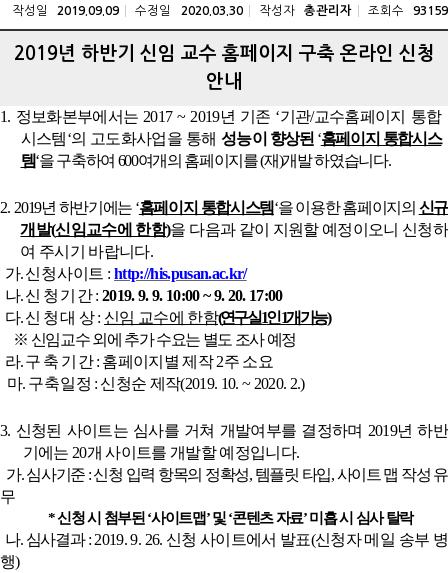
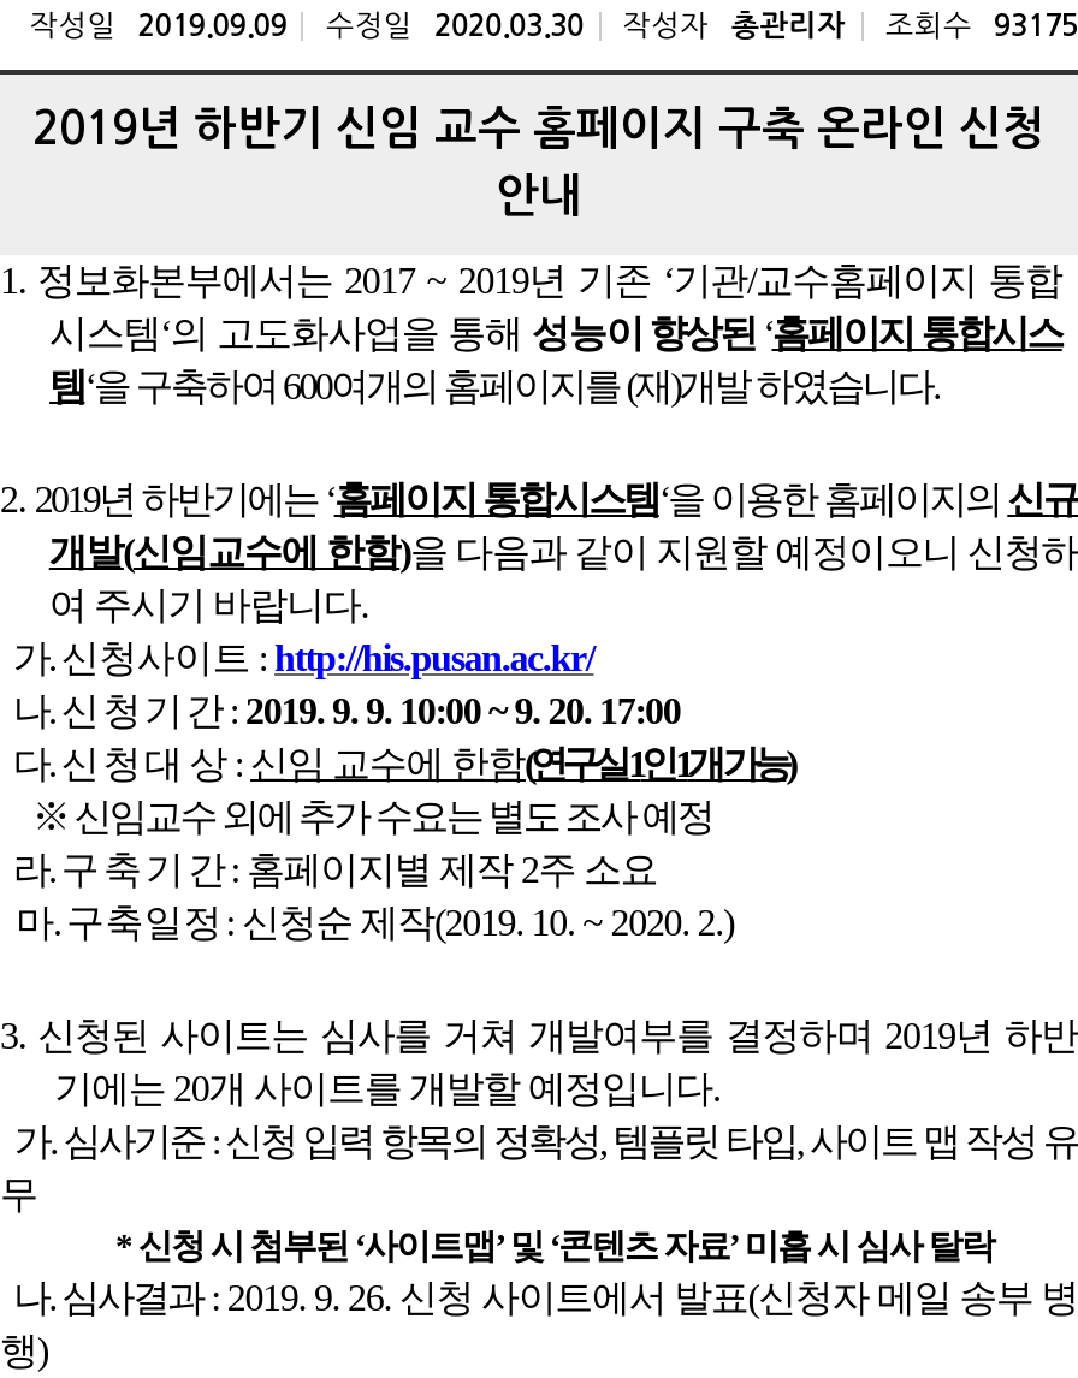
[12,4,448,17] 작성일 2019.09.09 수정일 2020.03.30 작성자 총관리자 조회수 93159 -> [29,10,1078,41] 작성일 2019.09.09 수정일 2020.03.30 작성자 총관리자 조회수 93175

